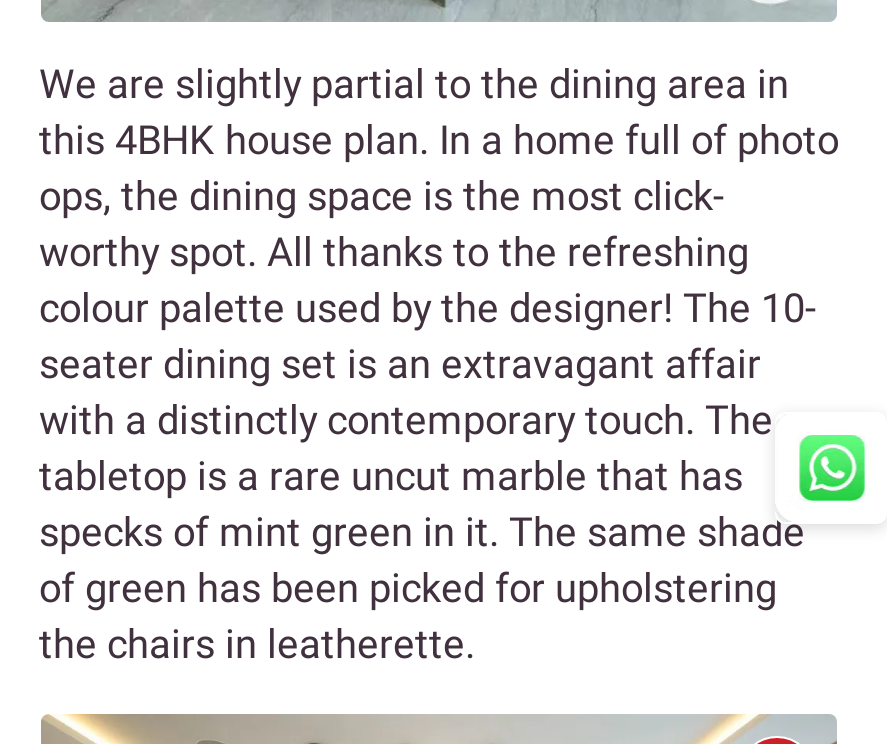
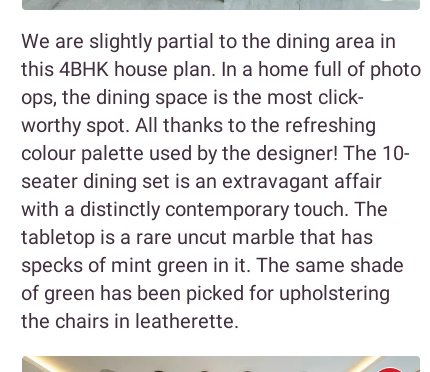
[797,432,867,504] [image] -> none

